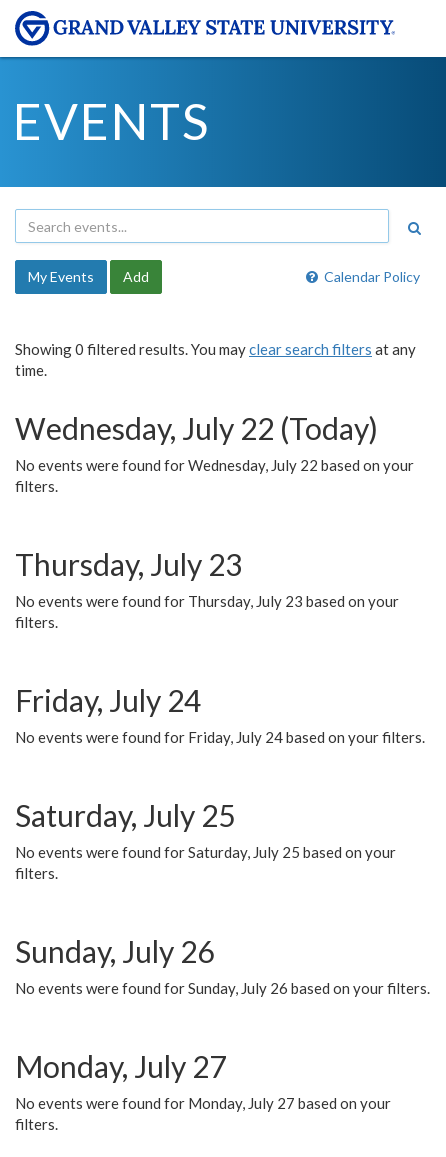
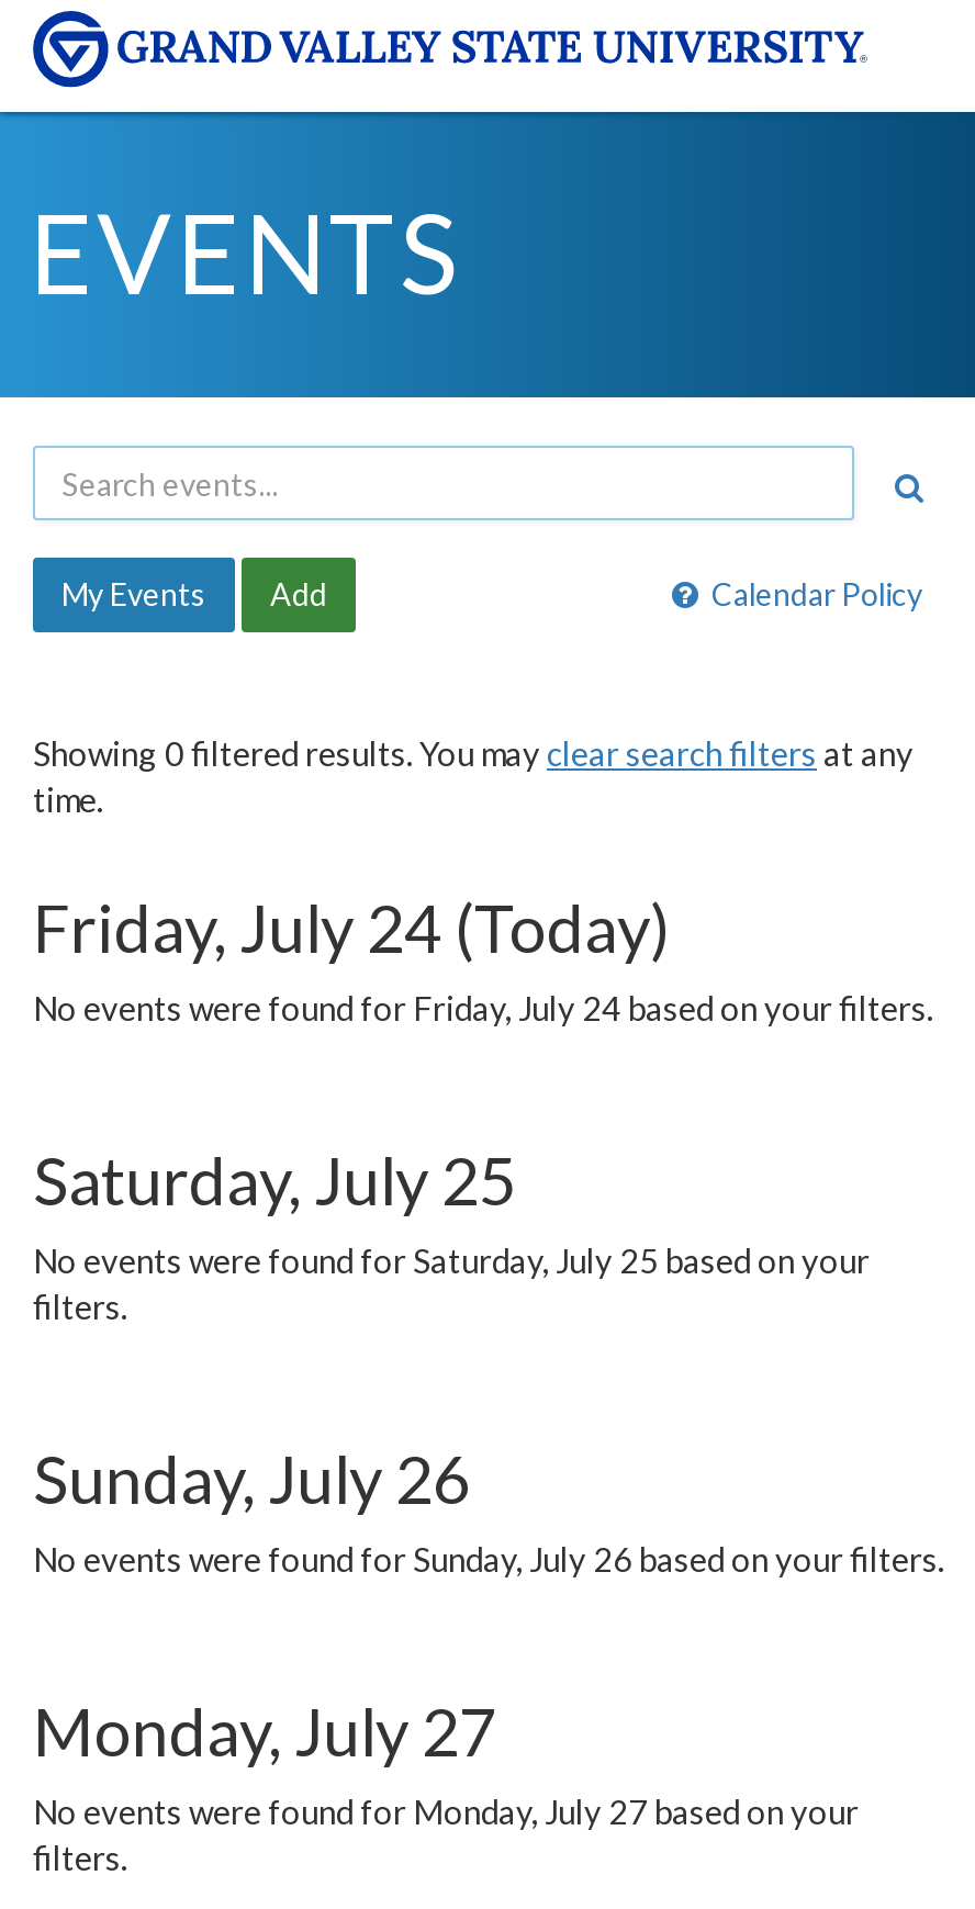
[15,410,414,718] Wednesday, July 22 (Today) | No events were found for Wednesday, July 22 based on your | filters. | Thursday, July 23 | No events were found for Thursday, July 23 based on your | filters. | Friday, July 24 -> [33,887,670,966] Friday, July 24 (Today)

